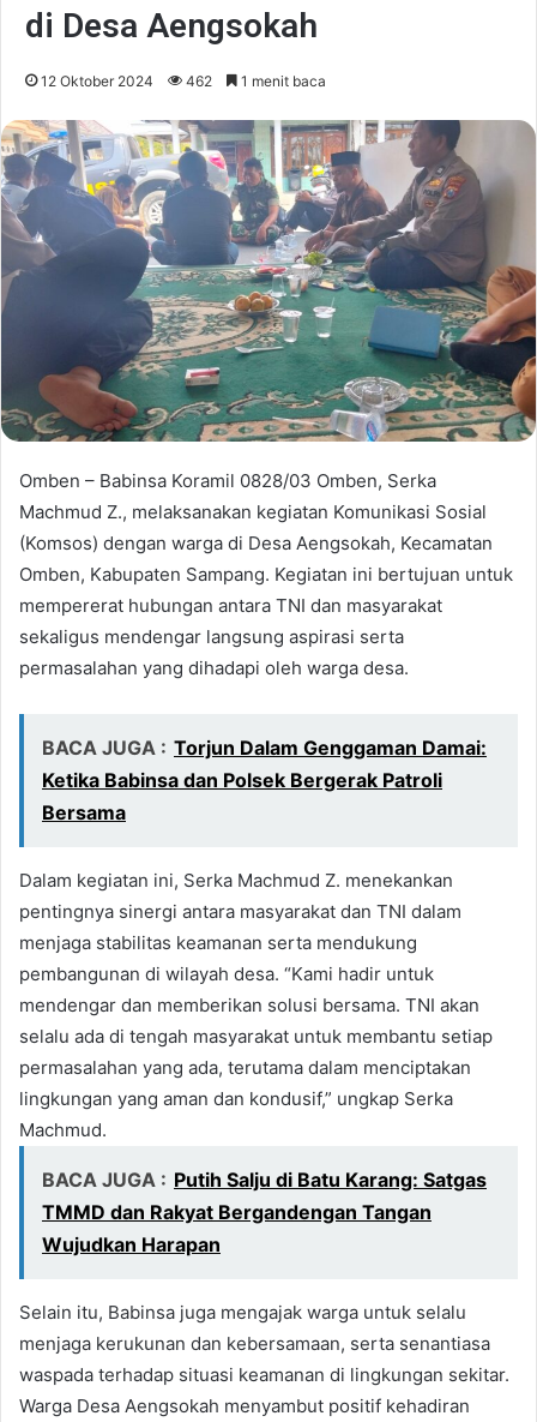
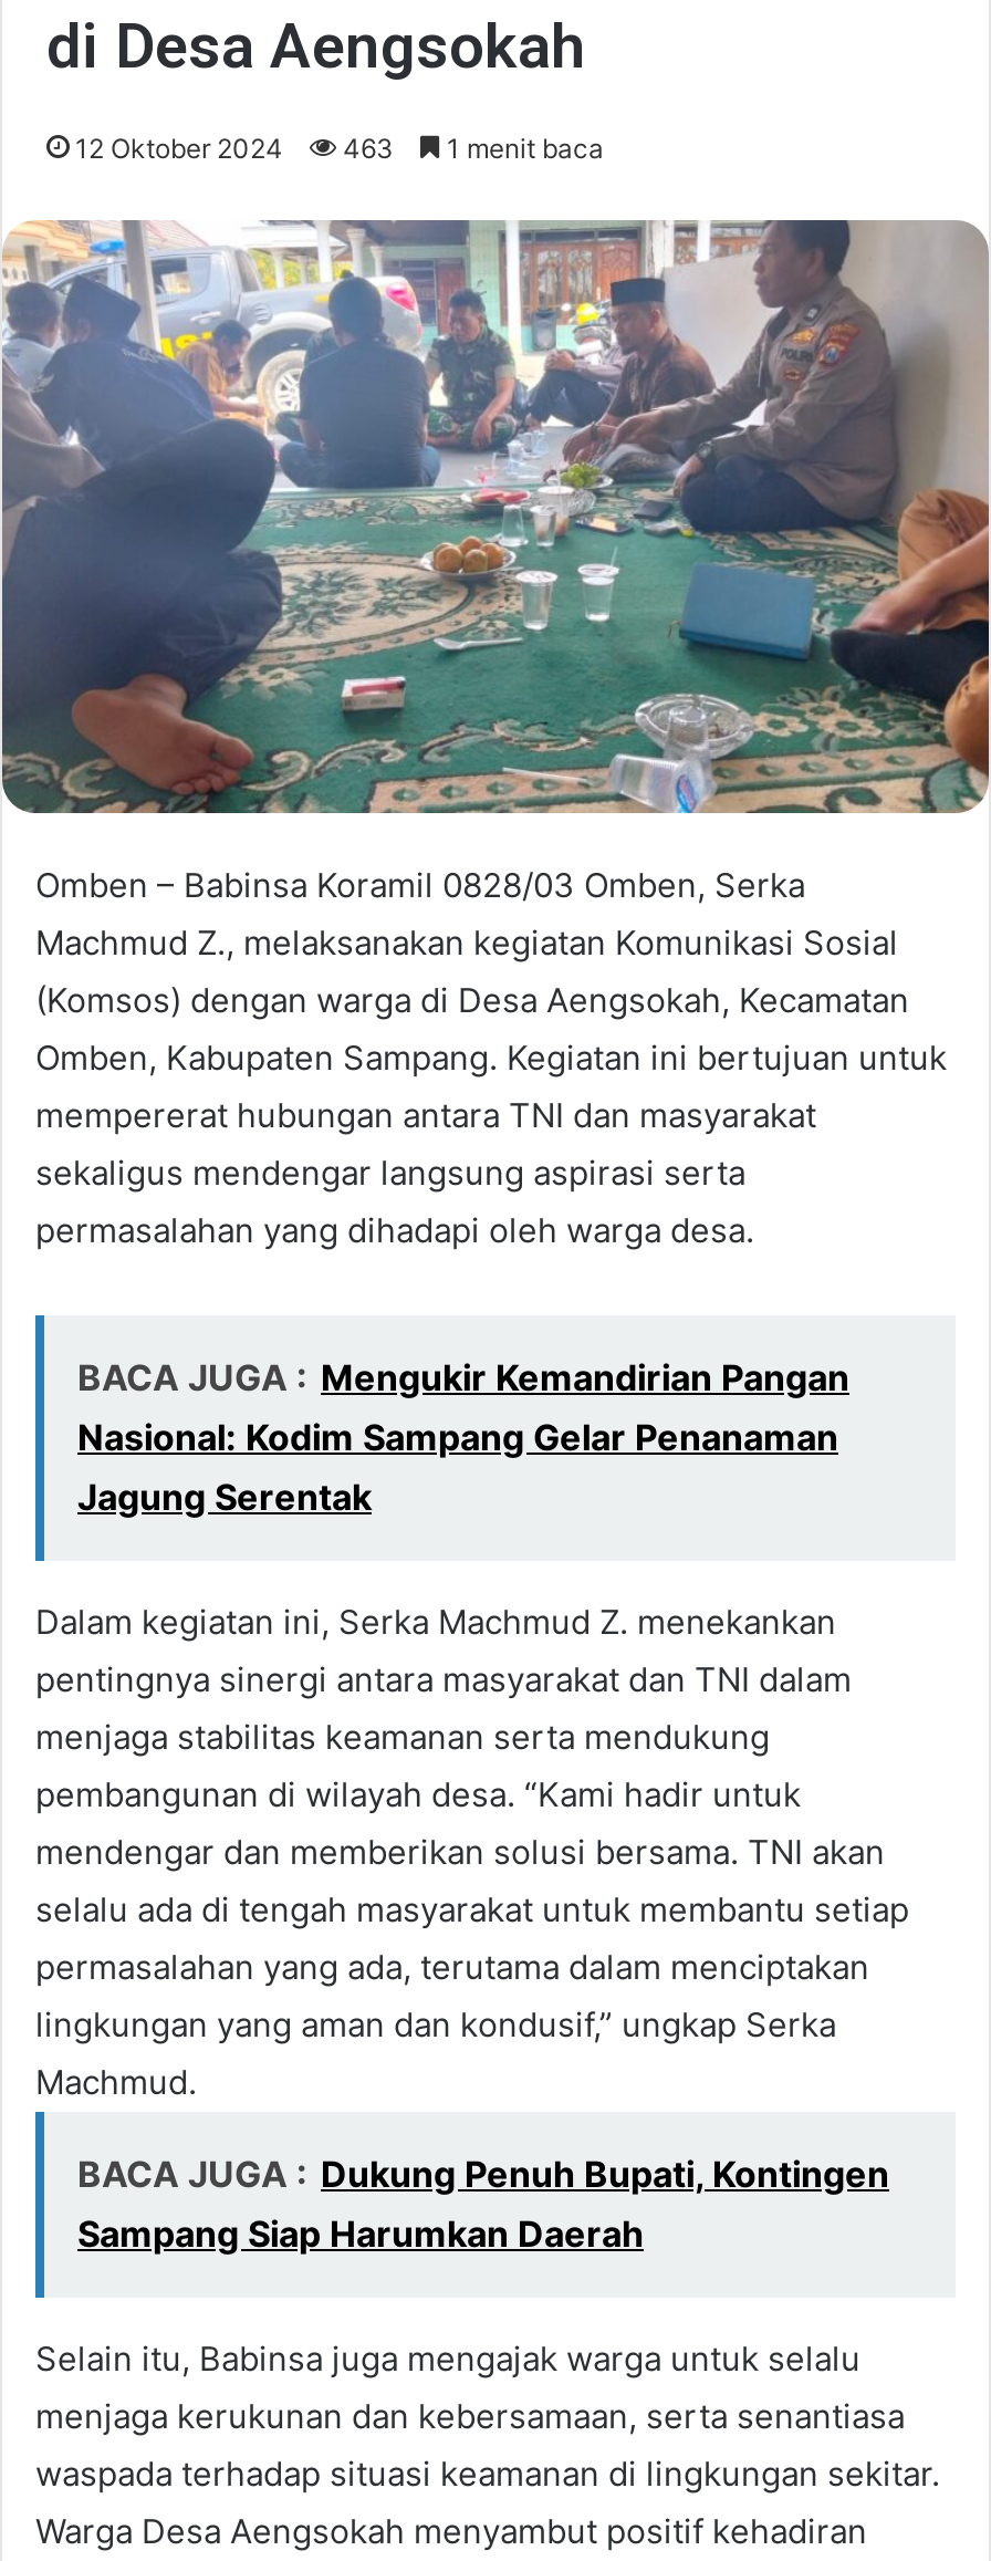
[41,72,326,90] 12 Oktober 2024 462 1 menit baca -> [75,131,604,164] 12 Oktober 2024 463 1 menit baca
[42,736,487,825] BACA JUGA : Torjun Dalam Genggaman Damai: | Ketika Babinsa dan Polsek Bergerak Patroli | Bersama -> [77,1356,849,1520] BACA JUGA : Mengukir Kemandirian Pangan | Nasional: Kodim Sampang Gelar Penanaman | Jagung Serentak
[42,1168,487,1257] BACA JUGA : Putih Salju di Batu Karang: Satgas | TMMD dan Rakyat Bergandengan Tangan | Wujudkan Harapan -> [77,2153,889,2257] BACA JUGA : Dukung Penuh Bupati, Kontingen | Sampang Siap Harumkan Daerah

